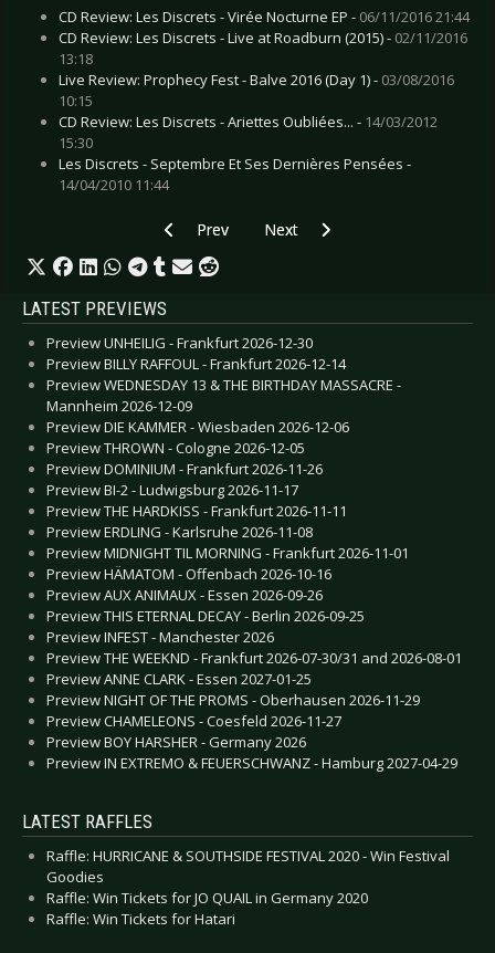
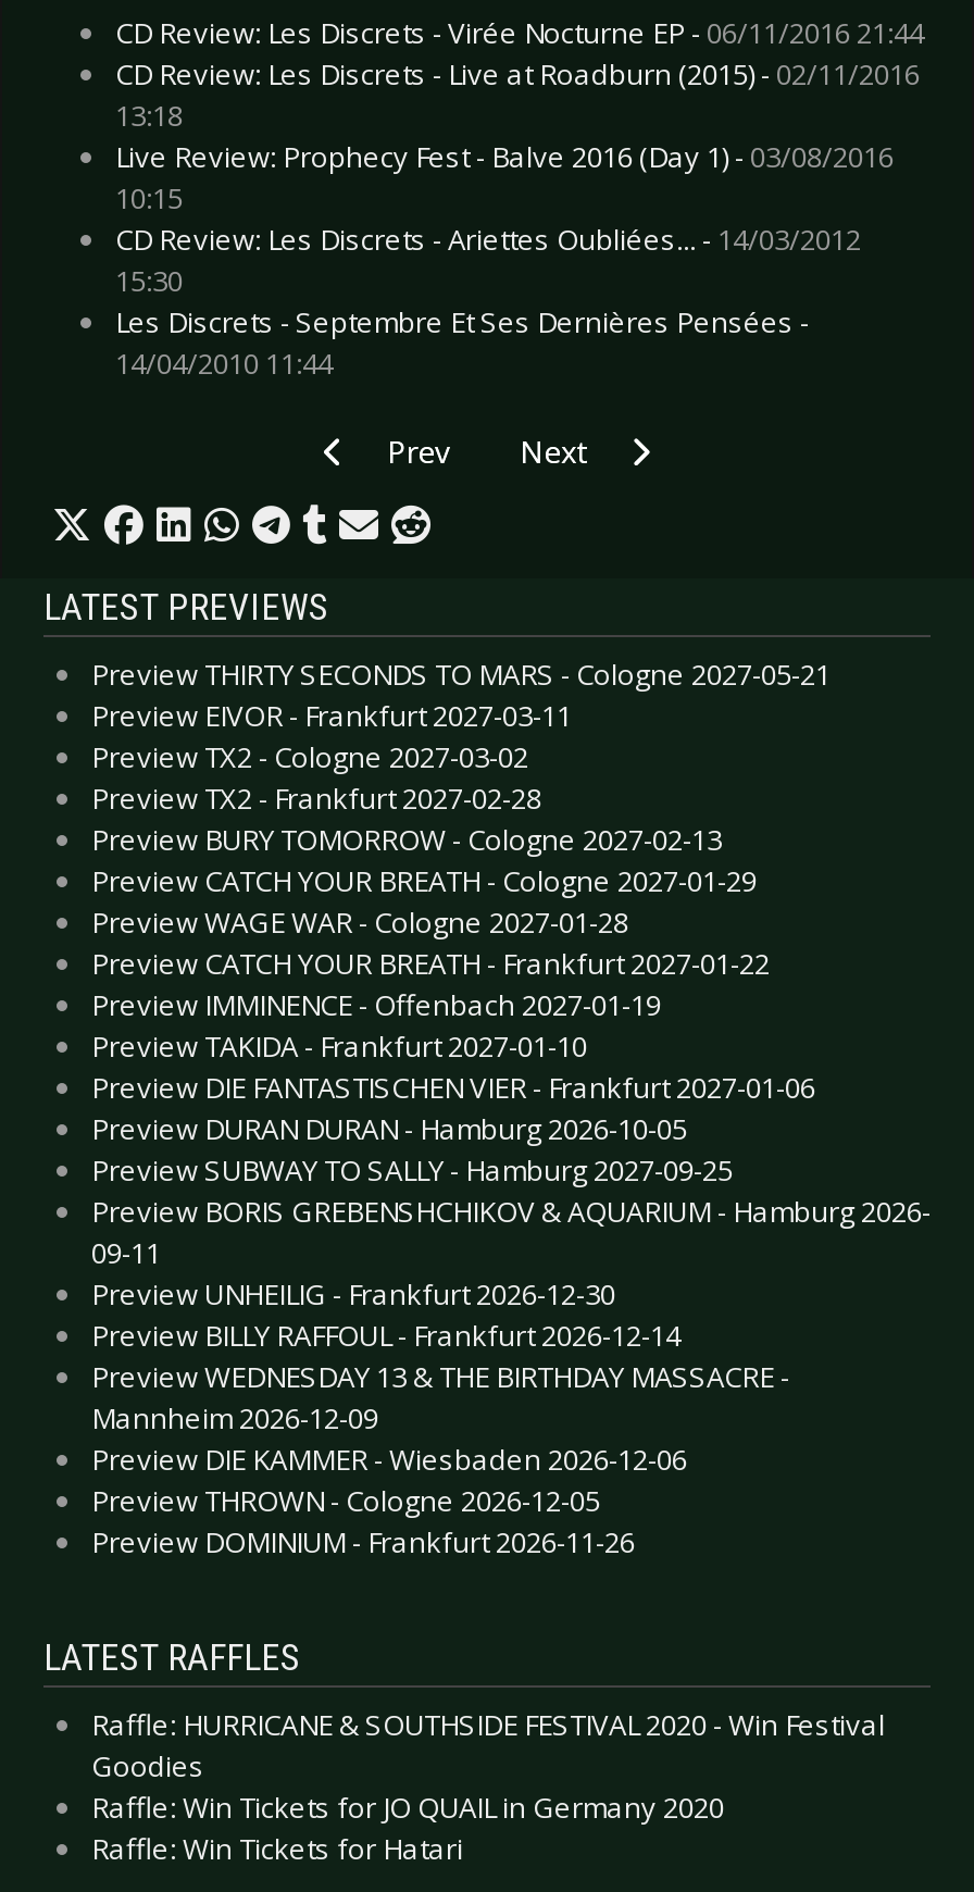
none -> [91,654,931,1272] Preview THIRTY SECONDS TO MARS - Cologne 2027-05-21 | Preview EIVOR - Frankfurt 2027-03-11 | Preview TX2 - Cologne 2027-03-02 | Preview TX2 - Frankfurt 2027-02-28 | Preview BURY TOMORROW - Cologne 2027-02-13 | Preview CATCH YOUR BREATH - Cologne 2027-01-29 | Preview WAGE WAR - Cologne 2027-01-28 | Preview CATCH YOUR BREATH - Frankfurt 2027-01-22 | Preview IMMINENCE - Offenbach 2027-01-19 | Preview TAKIDA - Frankfurt 2027-01-10 | Preview DIE FANTASTISCHEN VIER - Frankfurt 2027-01-06 | Preview DURAN DURAN - Hamburg 2026-10-05 | Preview SUBWAY TO SALLY - Hamburg 2027-09-25 | Preview BORIS GREBENSHCHIKOV & AQUARIUM - Hamburg 2026- | 09-11
moved [46,333,401,479] -> [91,1274,789,1561]: Preview UNHEILIG - Frankfurt 2026-12-30 | Preview BILLY RAFFOUL - Frankfurt 2026-12-14 | Preview WEDNESDAY 13 & THE BIRTHDAY MASSACRE - | Mannheim 2026-12-09 | Preview DIE KAMMER - Wiesbaden 2026-12-06 | Preview THROWN - Cologne 2026-12-05 | Preview DOMINIUM - Frankfurt 2026-11-26
[46,480,462,773] Preview BI-2 - Ludwigsburg 2026-11-17 | Preview THE HARDKISS - Frankfurt 2026-11-11 | Preview ERDLING - Karlsruhe 2026-11-08 | Preview MIDNIGHT TIL MORNING - Frankfurt 2026-11-01 | Preview HÄMATOM - Offenbach 2026-10-16 | Preview AUX ANIMAUX - Essen 2026-09-26 | Preview THIS ETERNAL DECAY - Berlin 2026-09-25 | Preview INFEST - Manchester 2026 | Preview THE WEEKND - Frankfurt 2026-07-30/31 and 2026-08-01 | Preview ANNE CLARK - Essen 2027-01-25 | Preview NIGHT OF THE PROMS - Oberhausen 2026-11-29 | Preview CHAMELEONS - Coesfeld 2026-11-27 | Preview BOY HARSHER - Germany 2026 | Preview IN EXTREMO & FEUERSCHWANZ - Hamburg 2027-04-29 -> none

